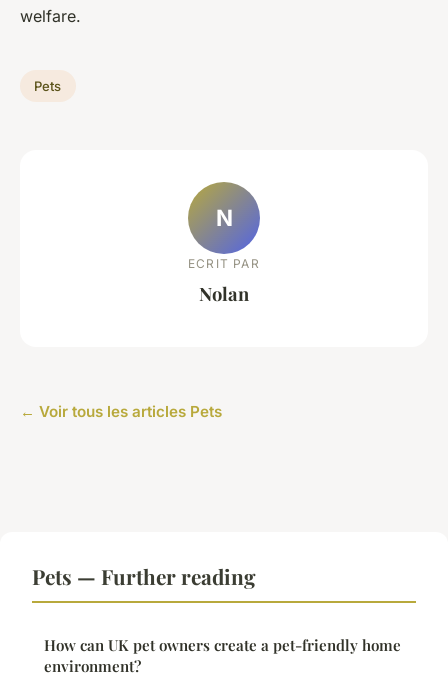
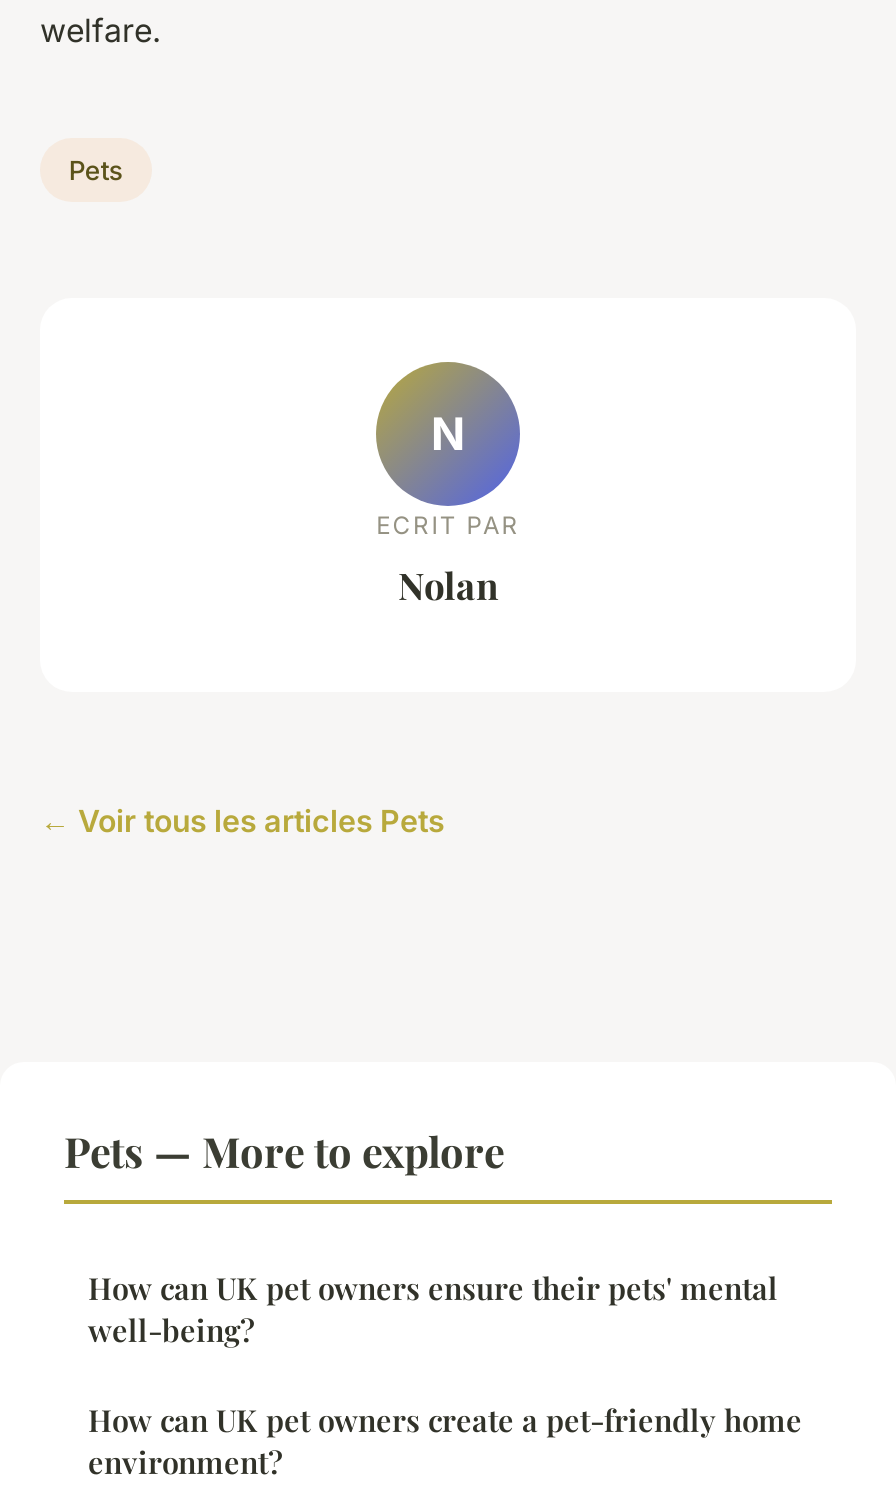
[32,562,256,590] Pets — Further reading -> [64,1122,778,1350] Pets — More to explore | How can UK pet owners ensure their pets' mental | well-being?

